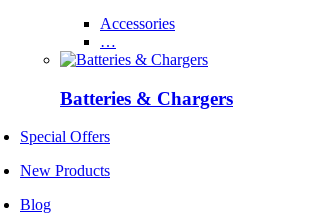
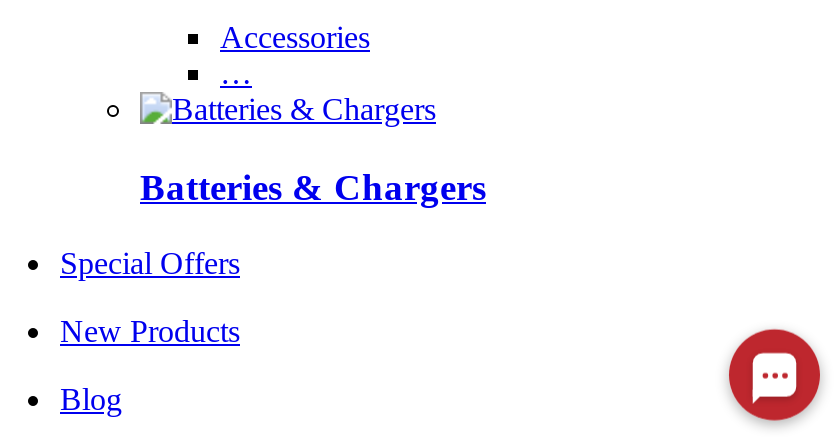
none -> [726,326,824,428] [image]

